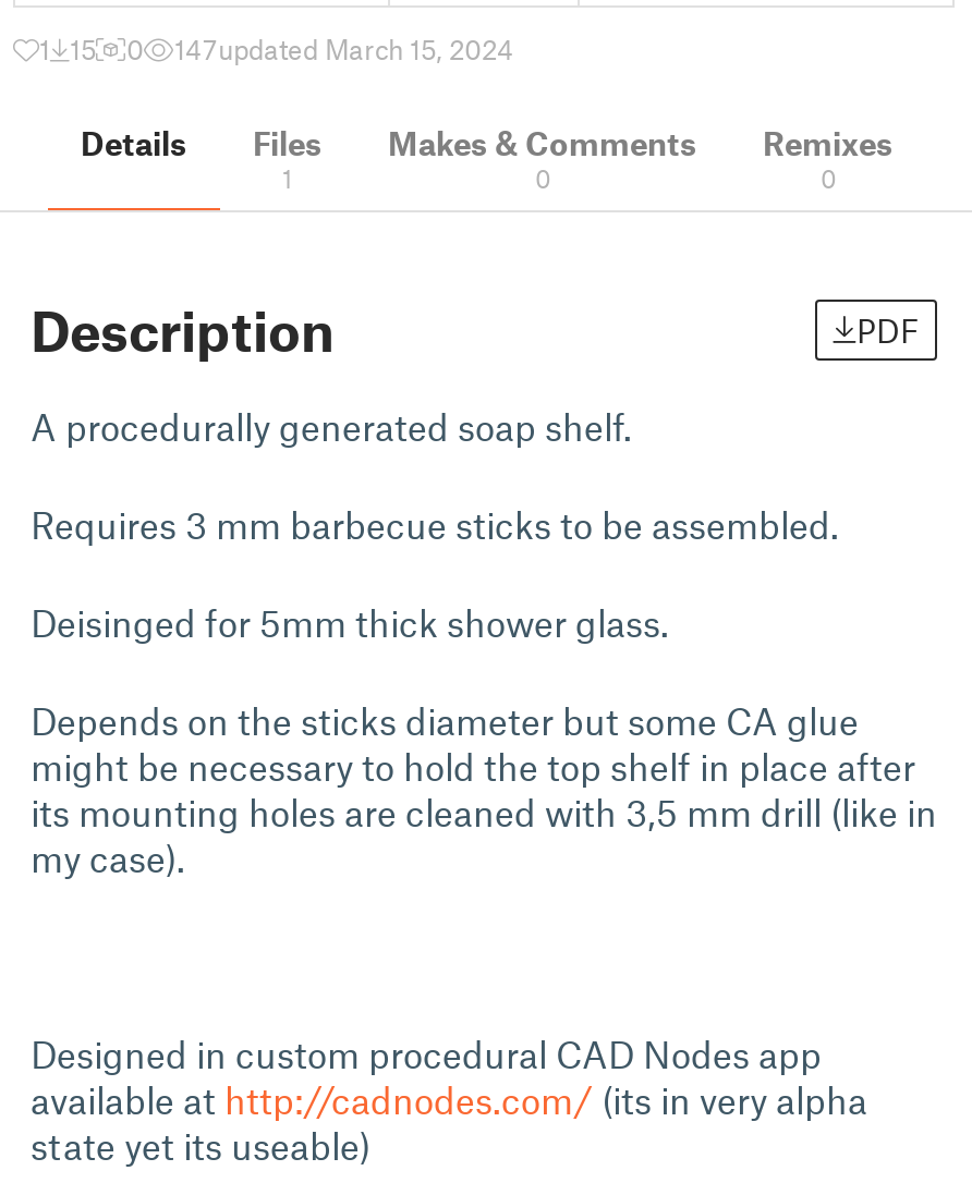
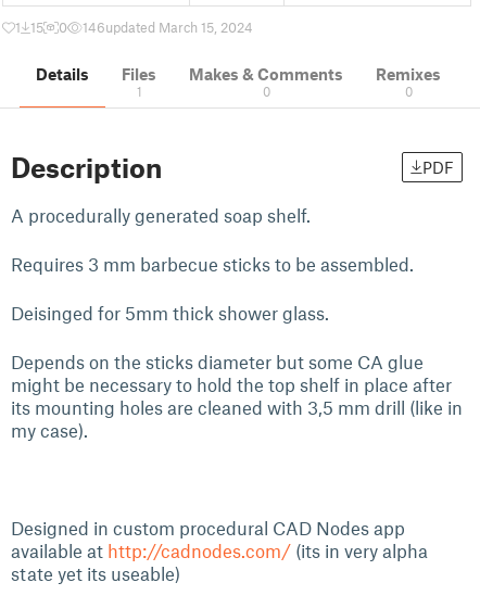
[174,32,514,66] 147updated March 15, 2024 -> [83,18,253,36] 146updated March 15, 2024

